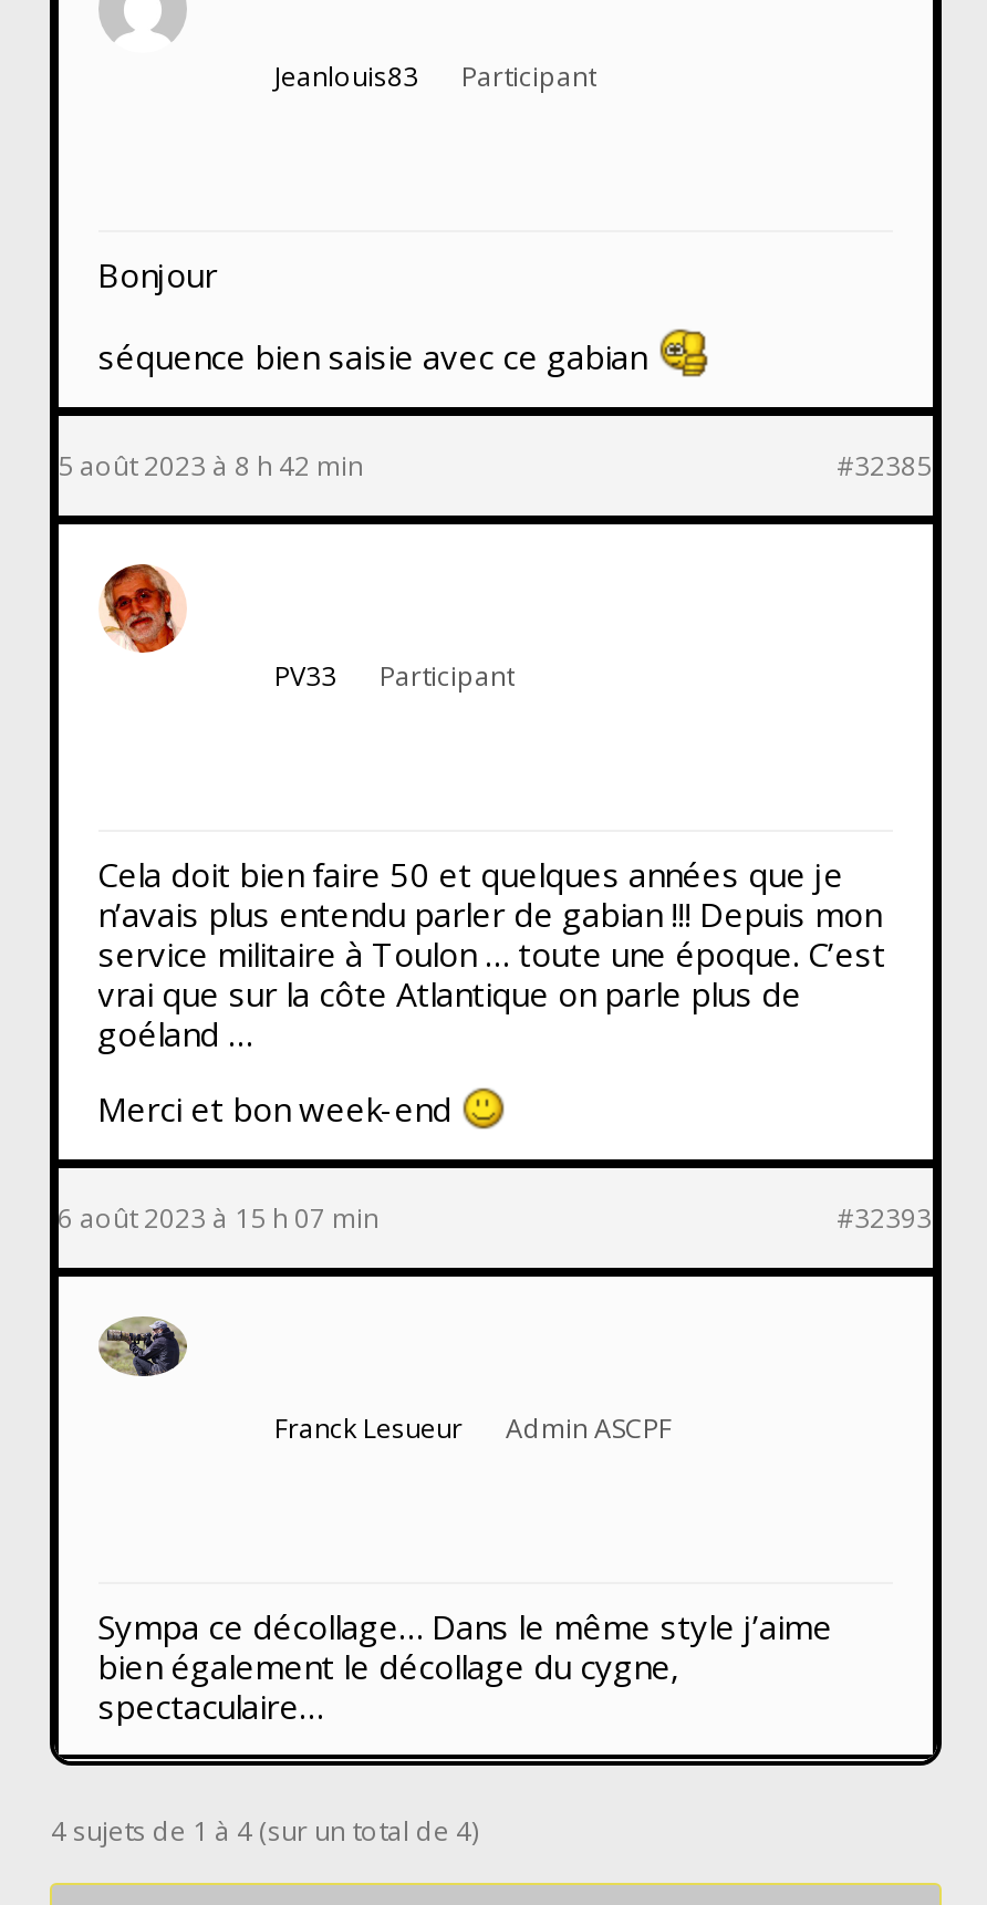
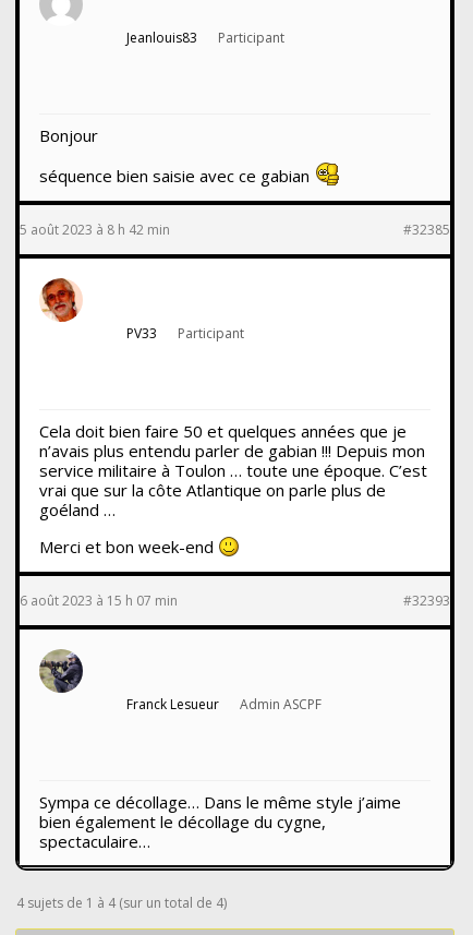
[98,1323,187,1405] [image] -> [38,654,84,694] [image]

